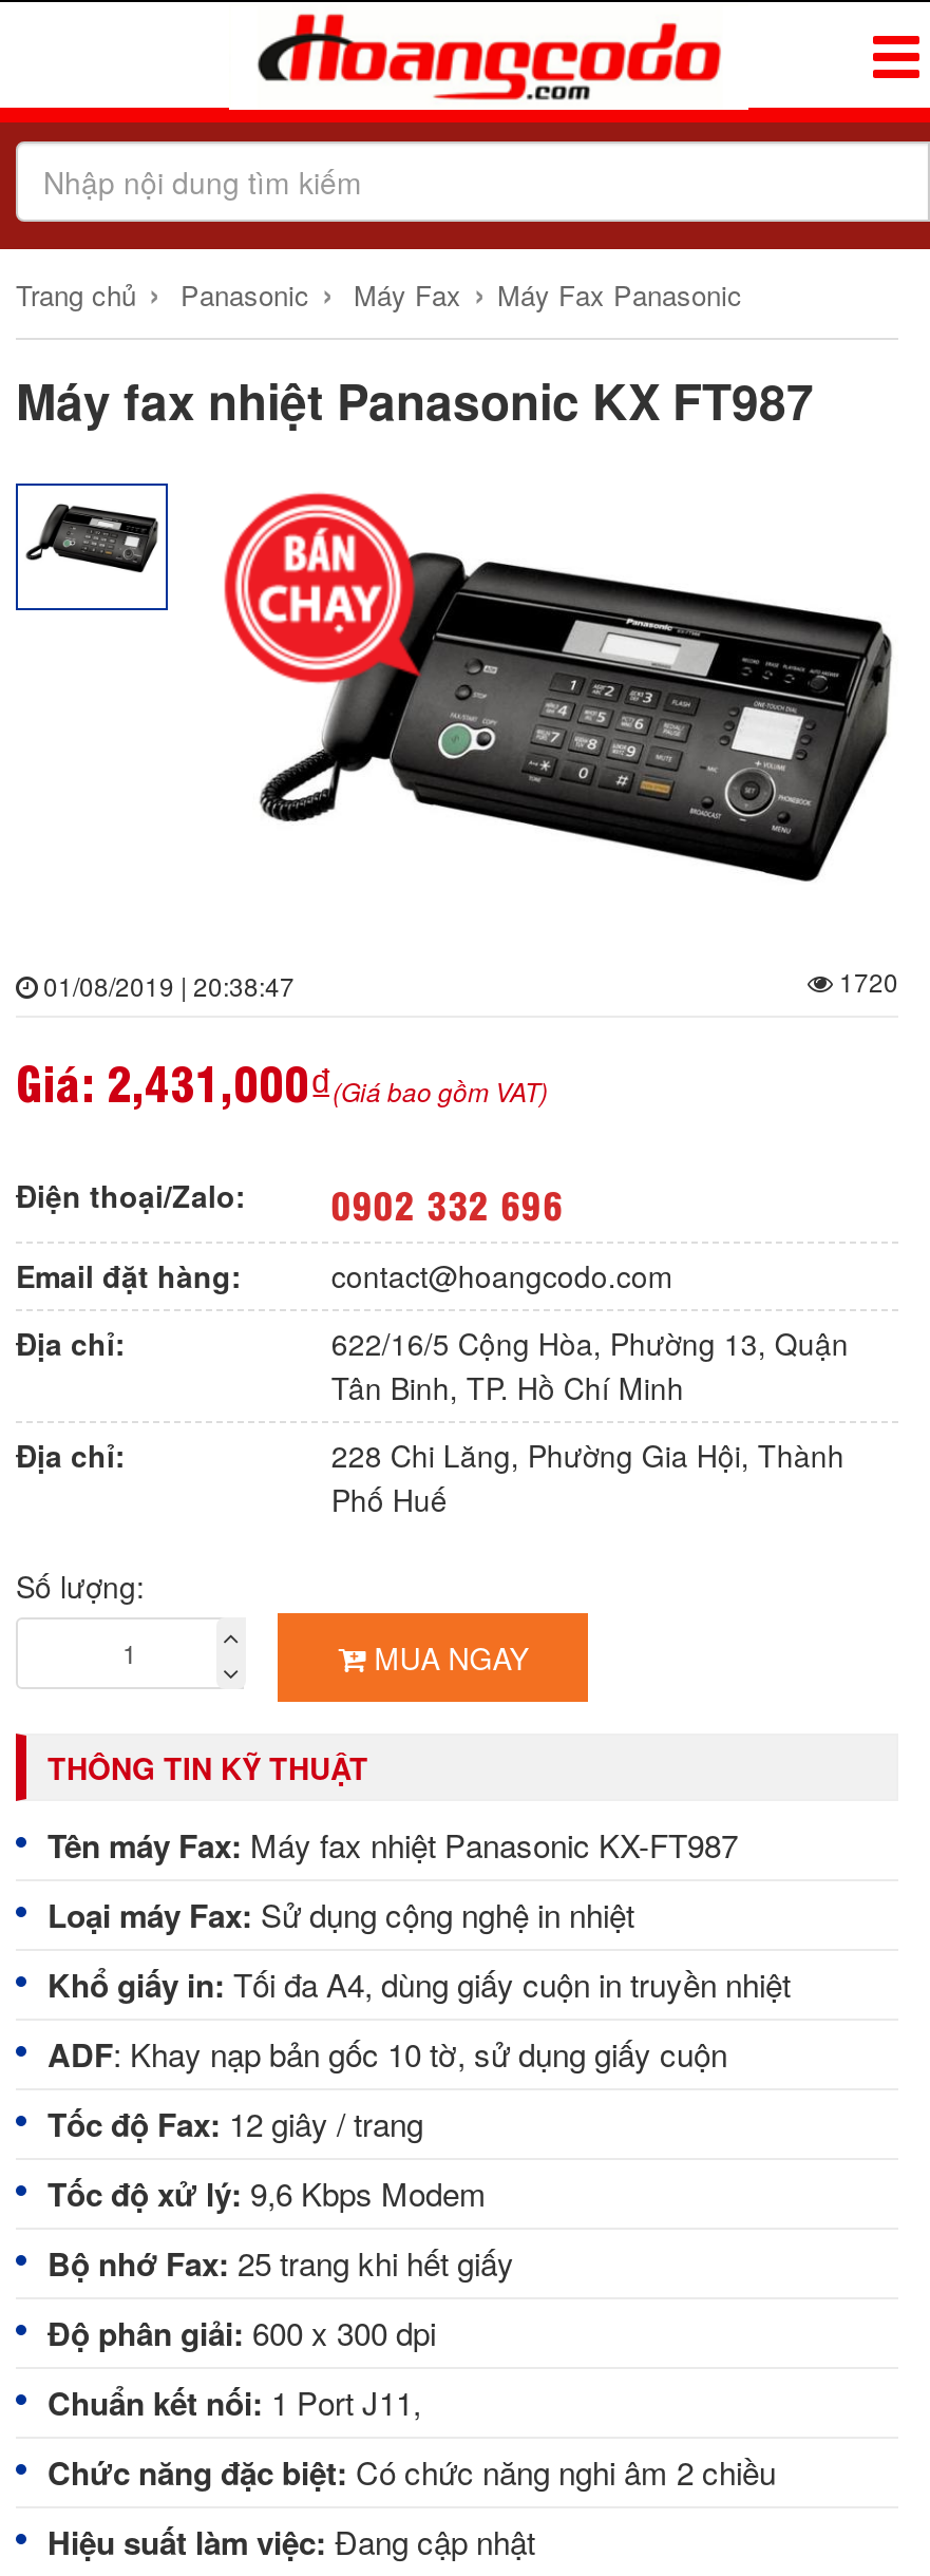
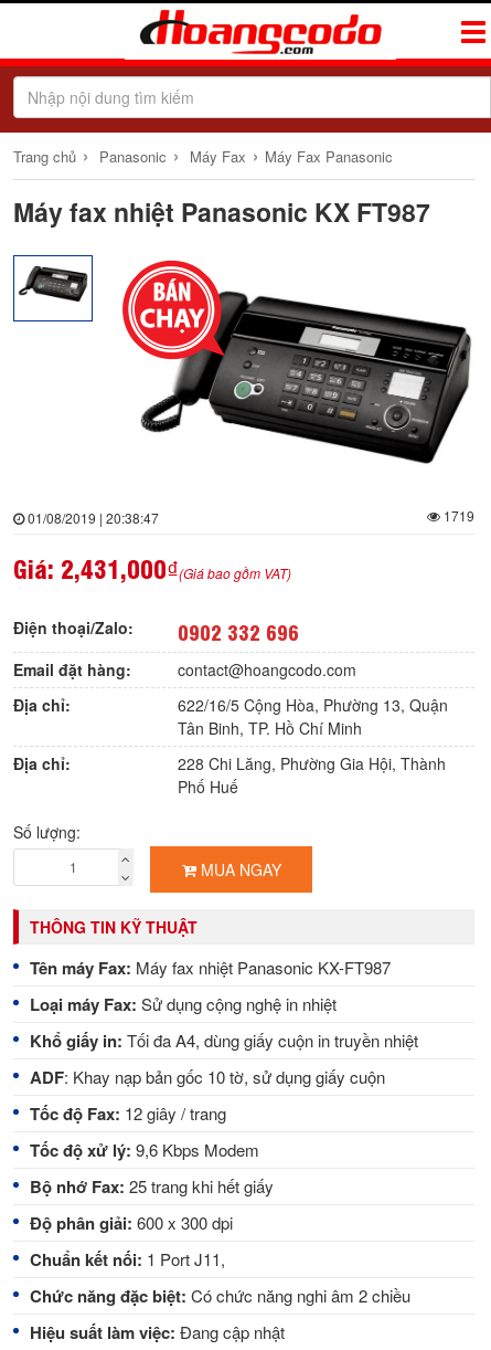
[833,962,898,998] 1720 -> [440,506,474,525] 1719

